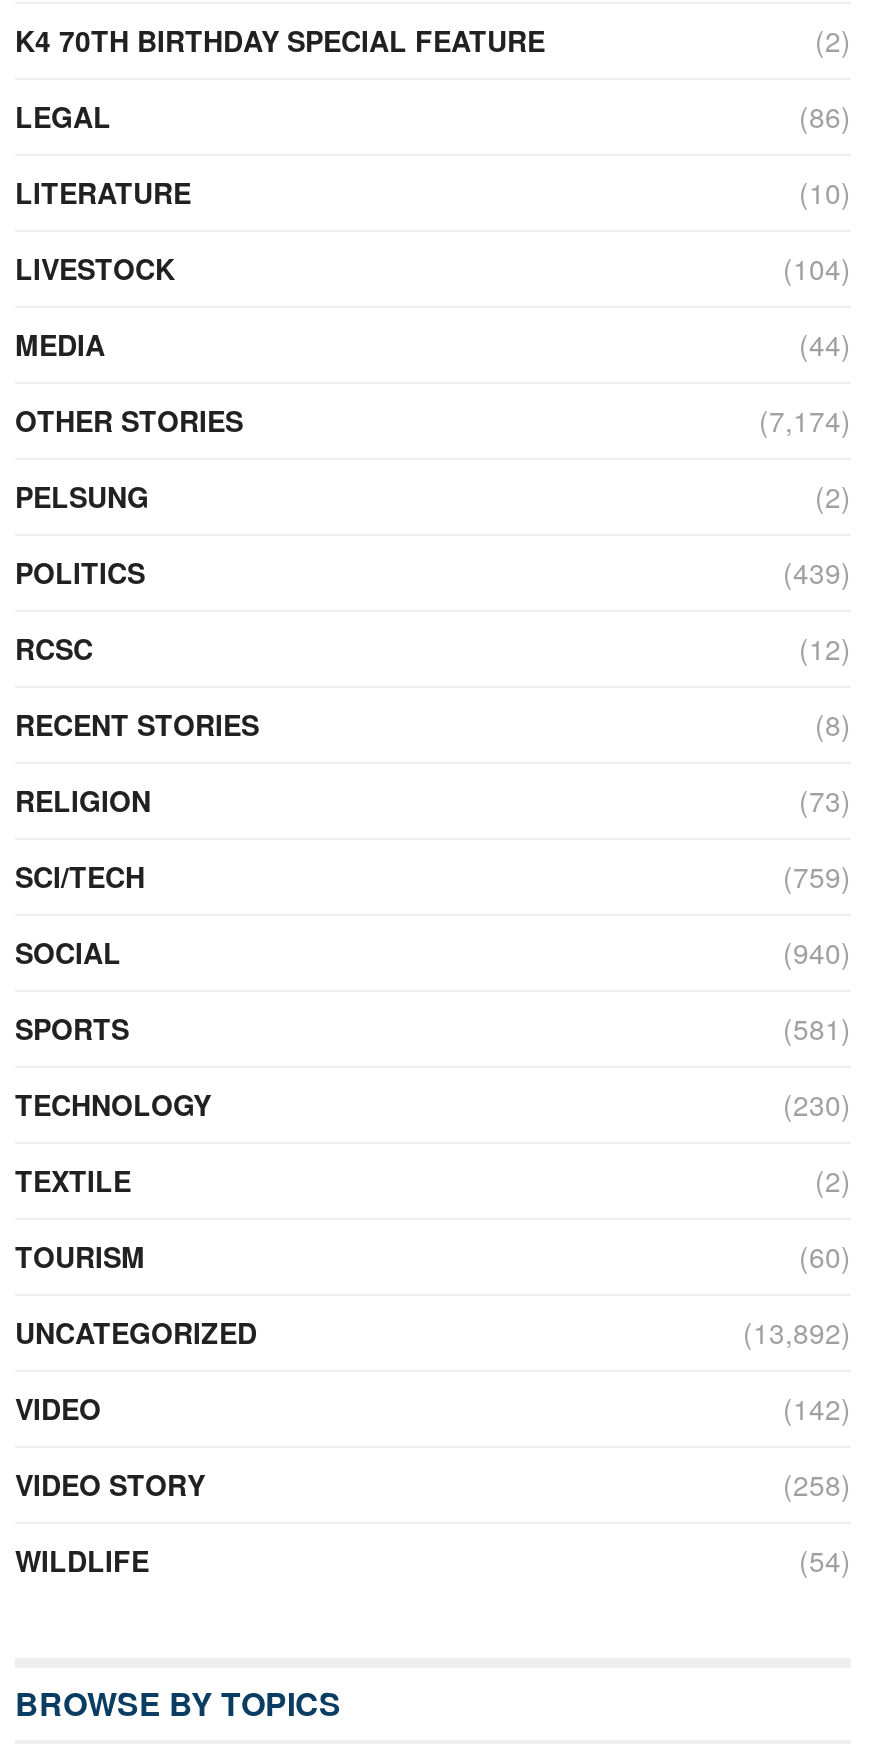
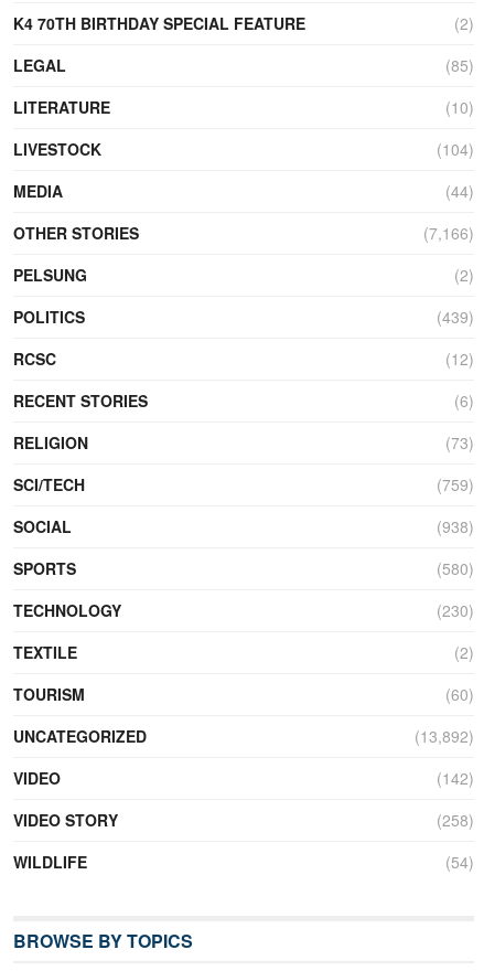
[799,96,851,136] (86) -> [445,54,474,76] (85)
[759,400,851,440] (7,174) -> [423,222,474,244] (7,166)
[815,704,851,744] (8) -> [454,390,474,412] (6)
[783,932,851,972] (940) -> [437,516,474,538] (938)
[783,1008,851,1048] (581) -> [437,557,474,580] (580)

